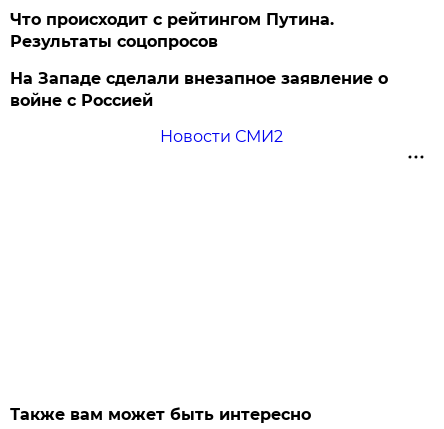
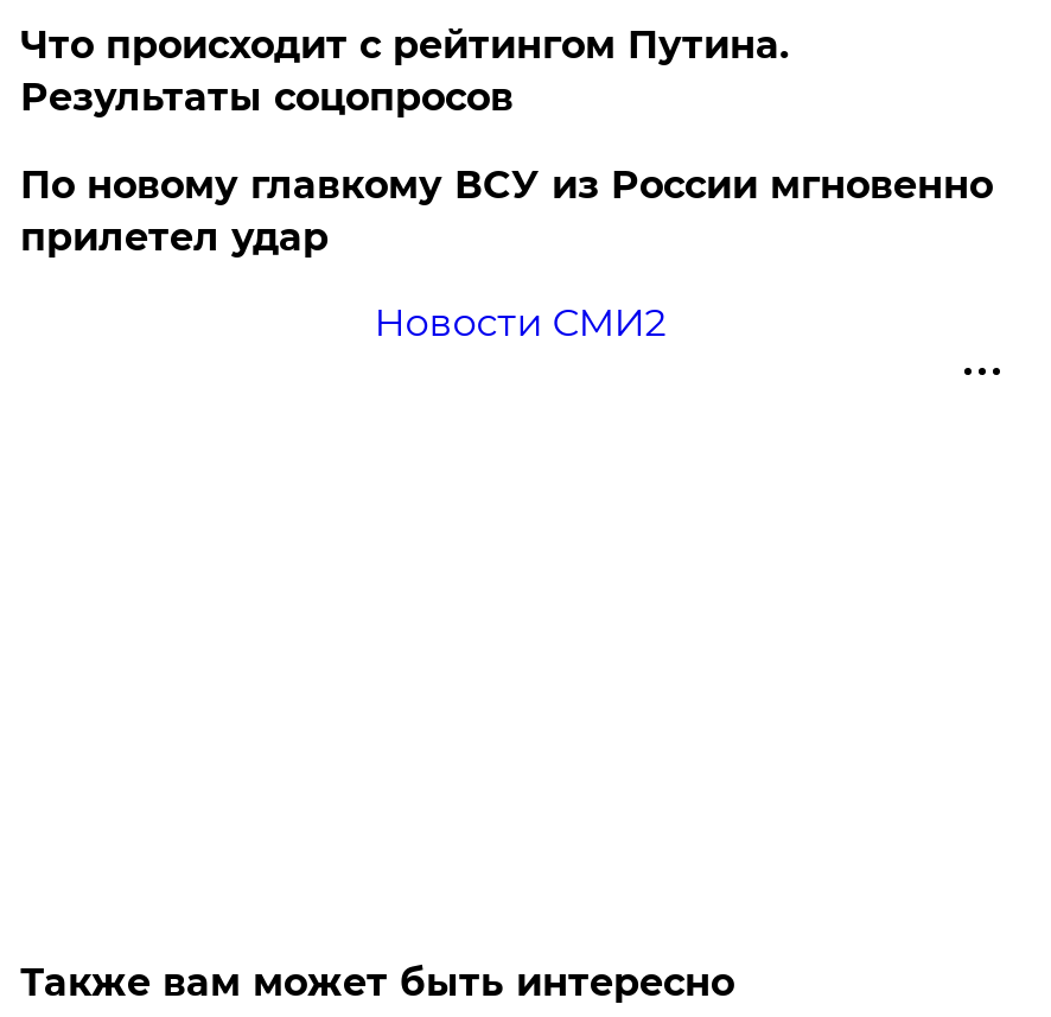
[10,69,388,110] На Западе сделали внезапное заявление о | войне с Россией -> [20,163,993,260] По новому главкому ВСУ из России мгновенно | прилетел удар

